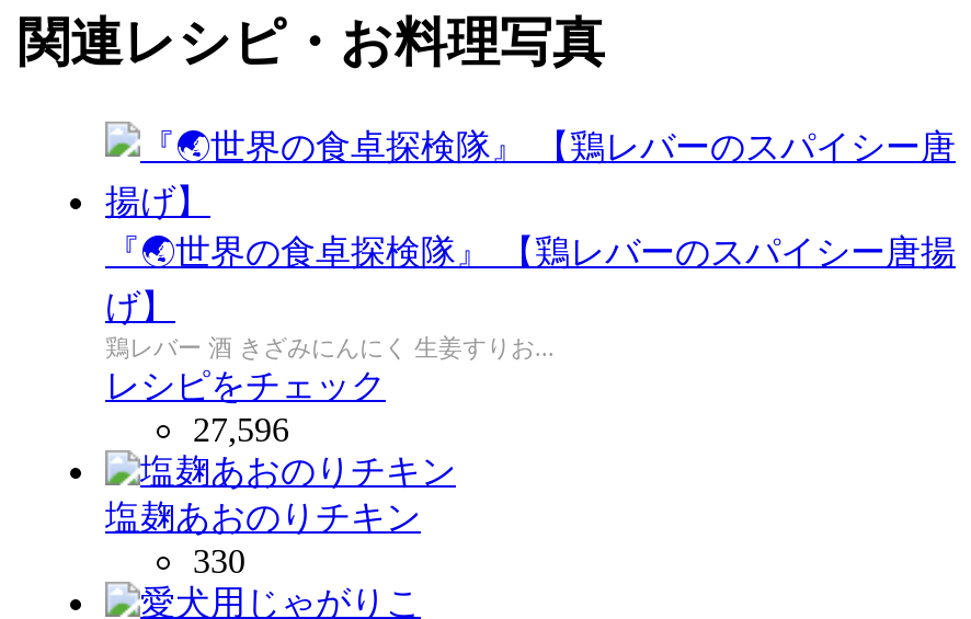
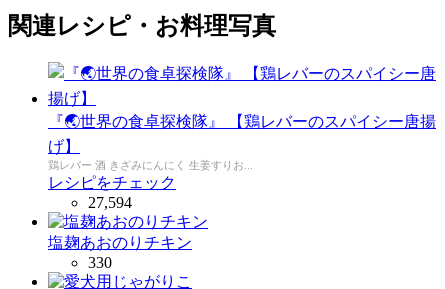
[193,410,289,447] 27,596 -> [88,193,132,210] 27,594

